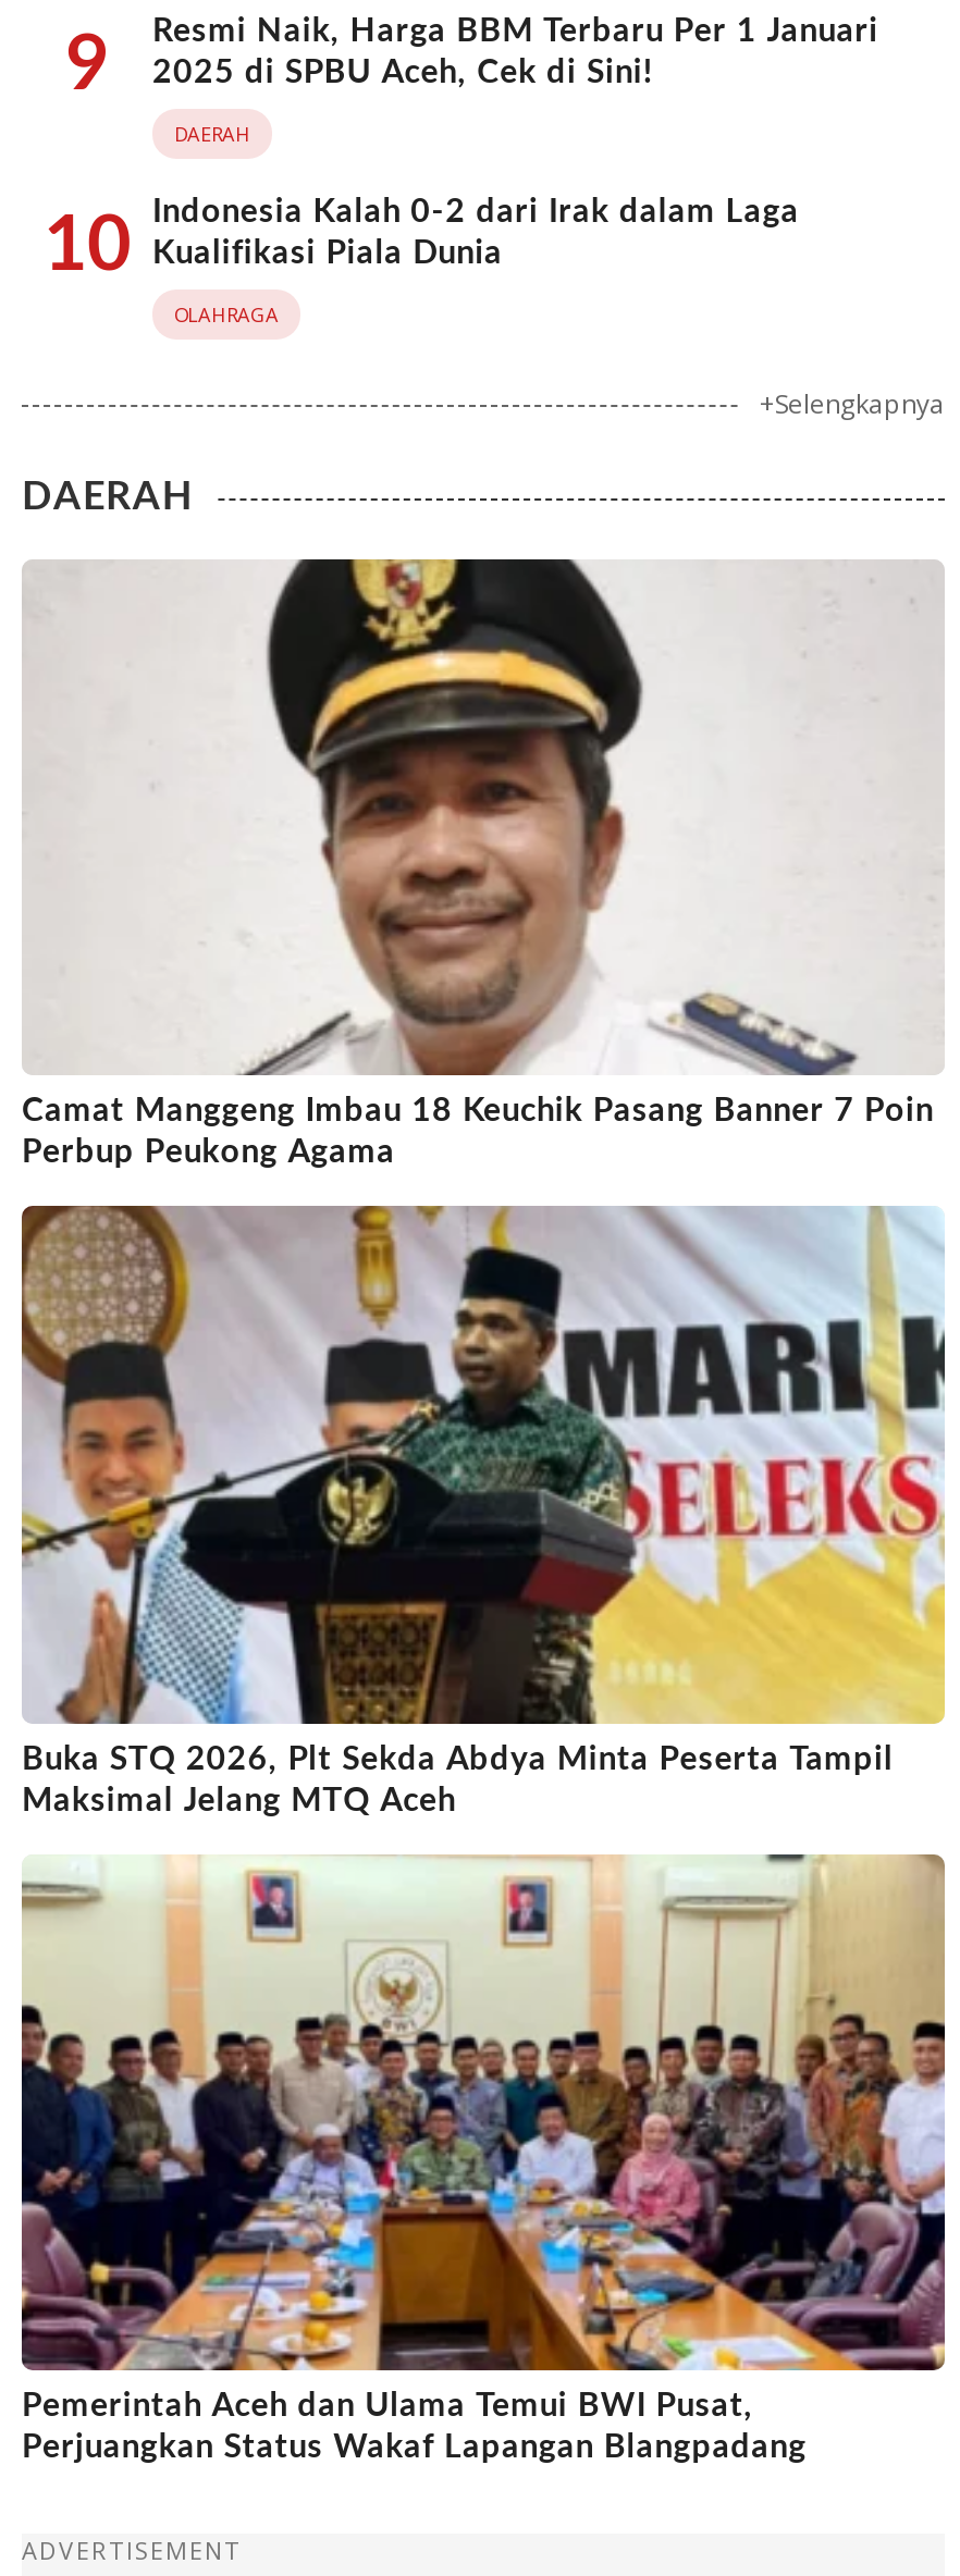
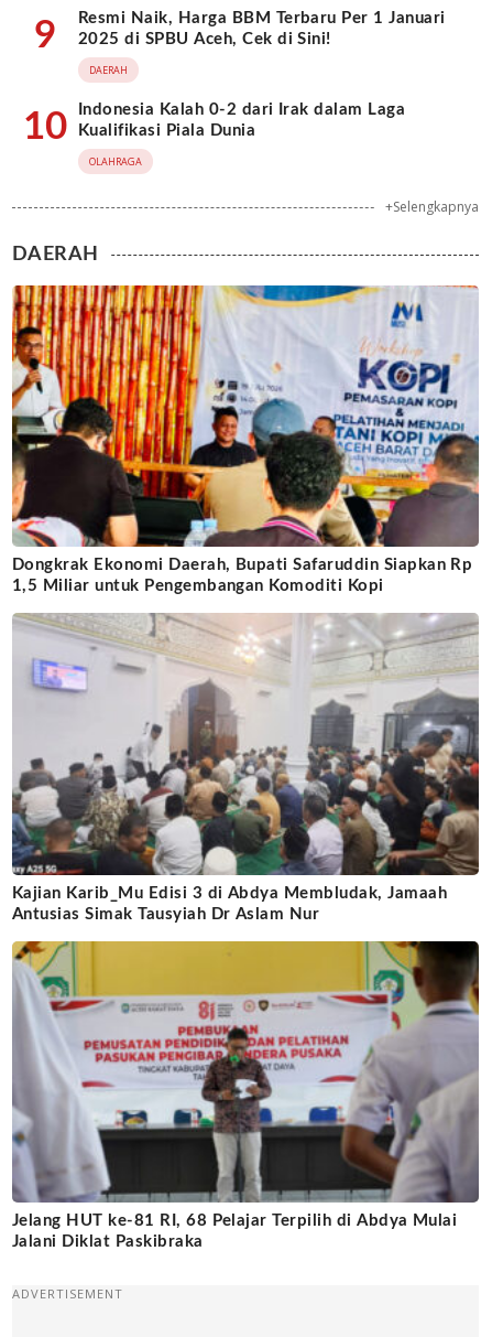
[22,557,945,1170] [image] | Camat Manggeng Imbau 18 Keuchik Pasang Banner 7 Poin | Perbup Peukong Agama -> [11,284,480,595] [image] | Dongkrak Ekonomi Daerah, Bupati Safaruddin Siapkan Rp | 1,5 Miliar untuk Pengembangan Komoditi Kopi
[20,1206,947,1817] [image] | Buka STQ 2026, Plt Sekda Abdya Minta Peserta Tampil | Maksimal Jelang MTQ Aceh -> [11,613,480,922] [image] | Kajian Karib_Mu Edisi 3 di Abdya Membludak, Jamaah | Antusias Simak Tausyiah Dr Aslam Nur
[20,1852,947,2465] [image] | Pemerintah Aceh dan Ulama Temui BWI Pusat, | Perjuangkan Status Wakaf Lapangan Blangpadang -> [12,940,480,1250] [image] | Jelang HUT ke-81 RI, 68 Pelajar Terpilih di Abdya Mulai | Jalani Diklat Paskibraka

